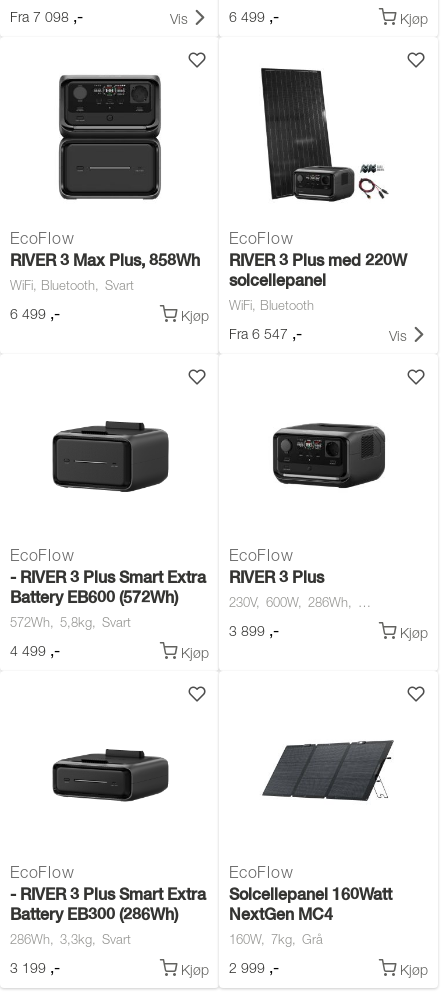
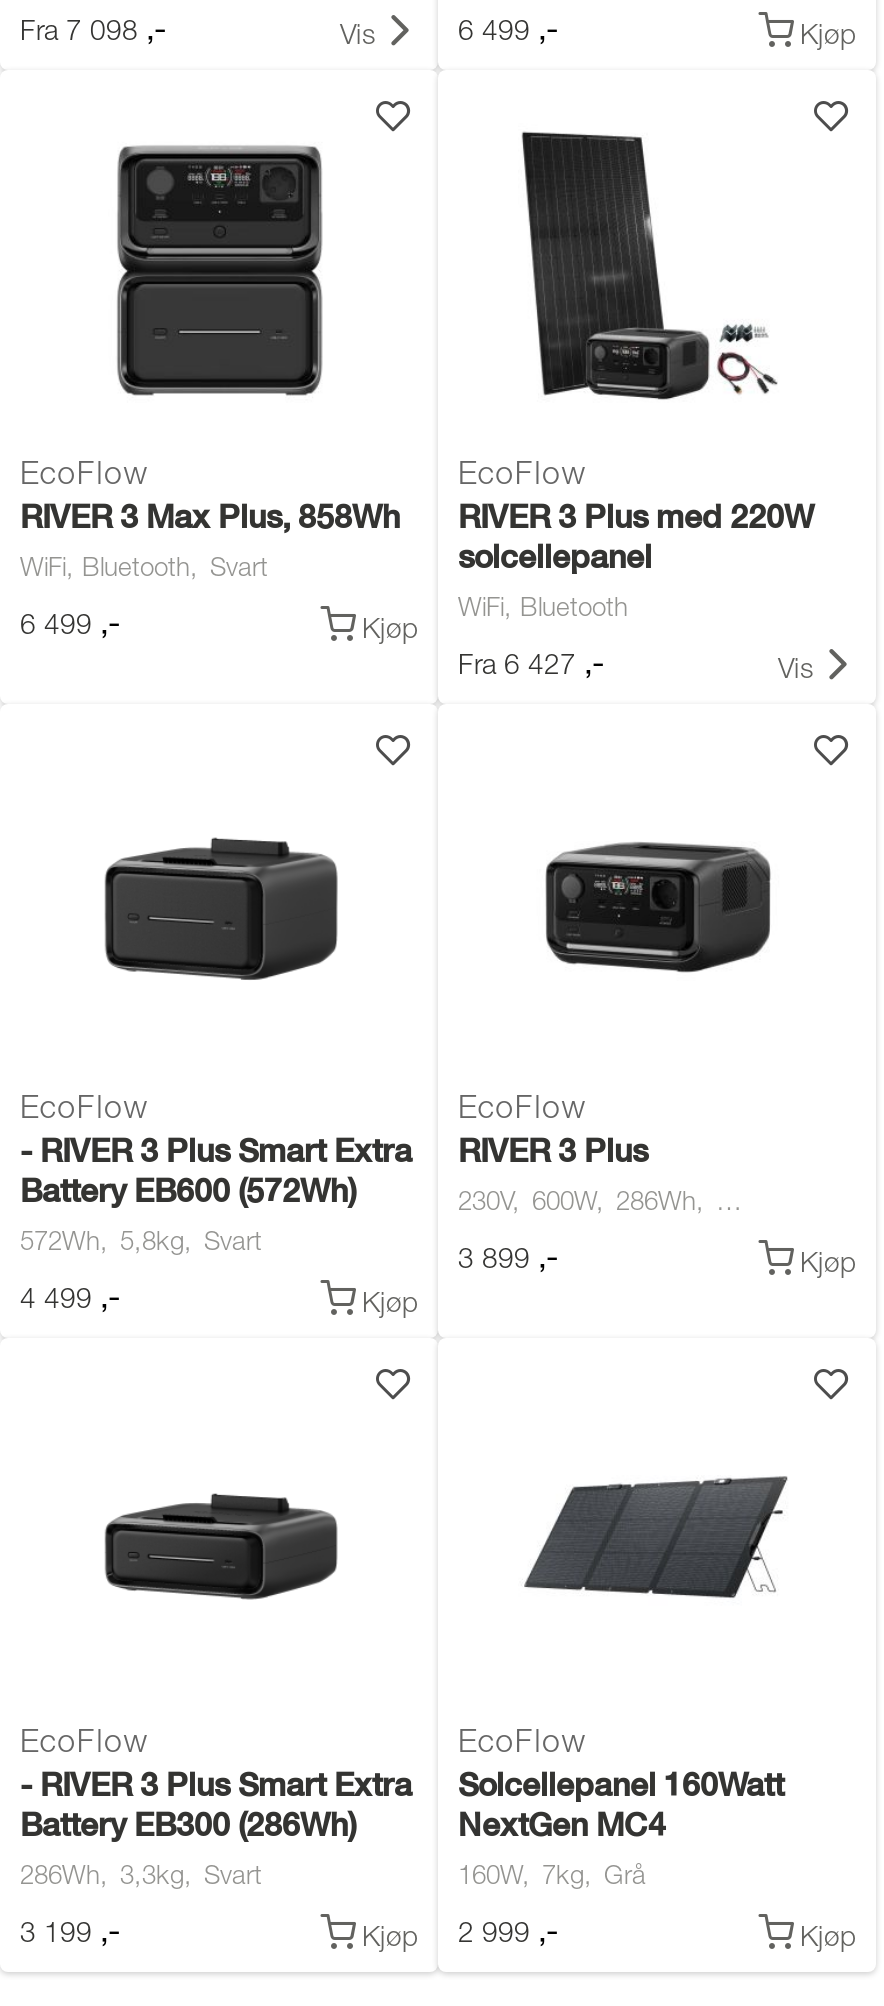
[229,324,302,343] Fra 6 547,- -> [458,644,604,682] Fra 6 427,-

